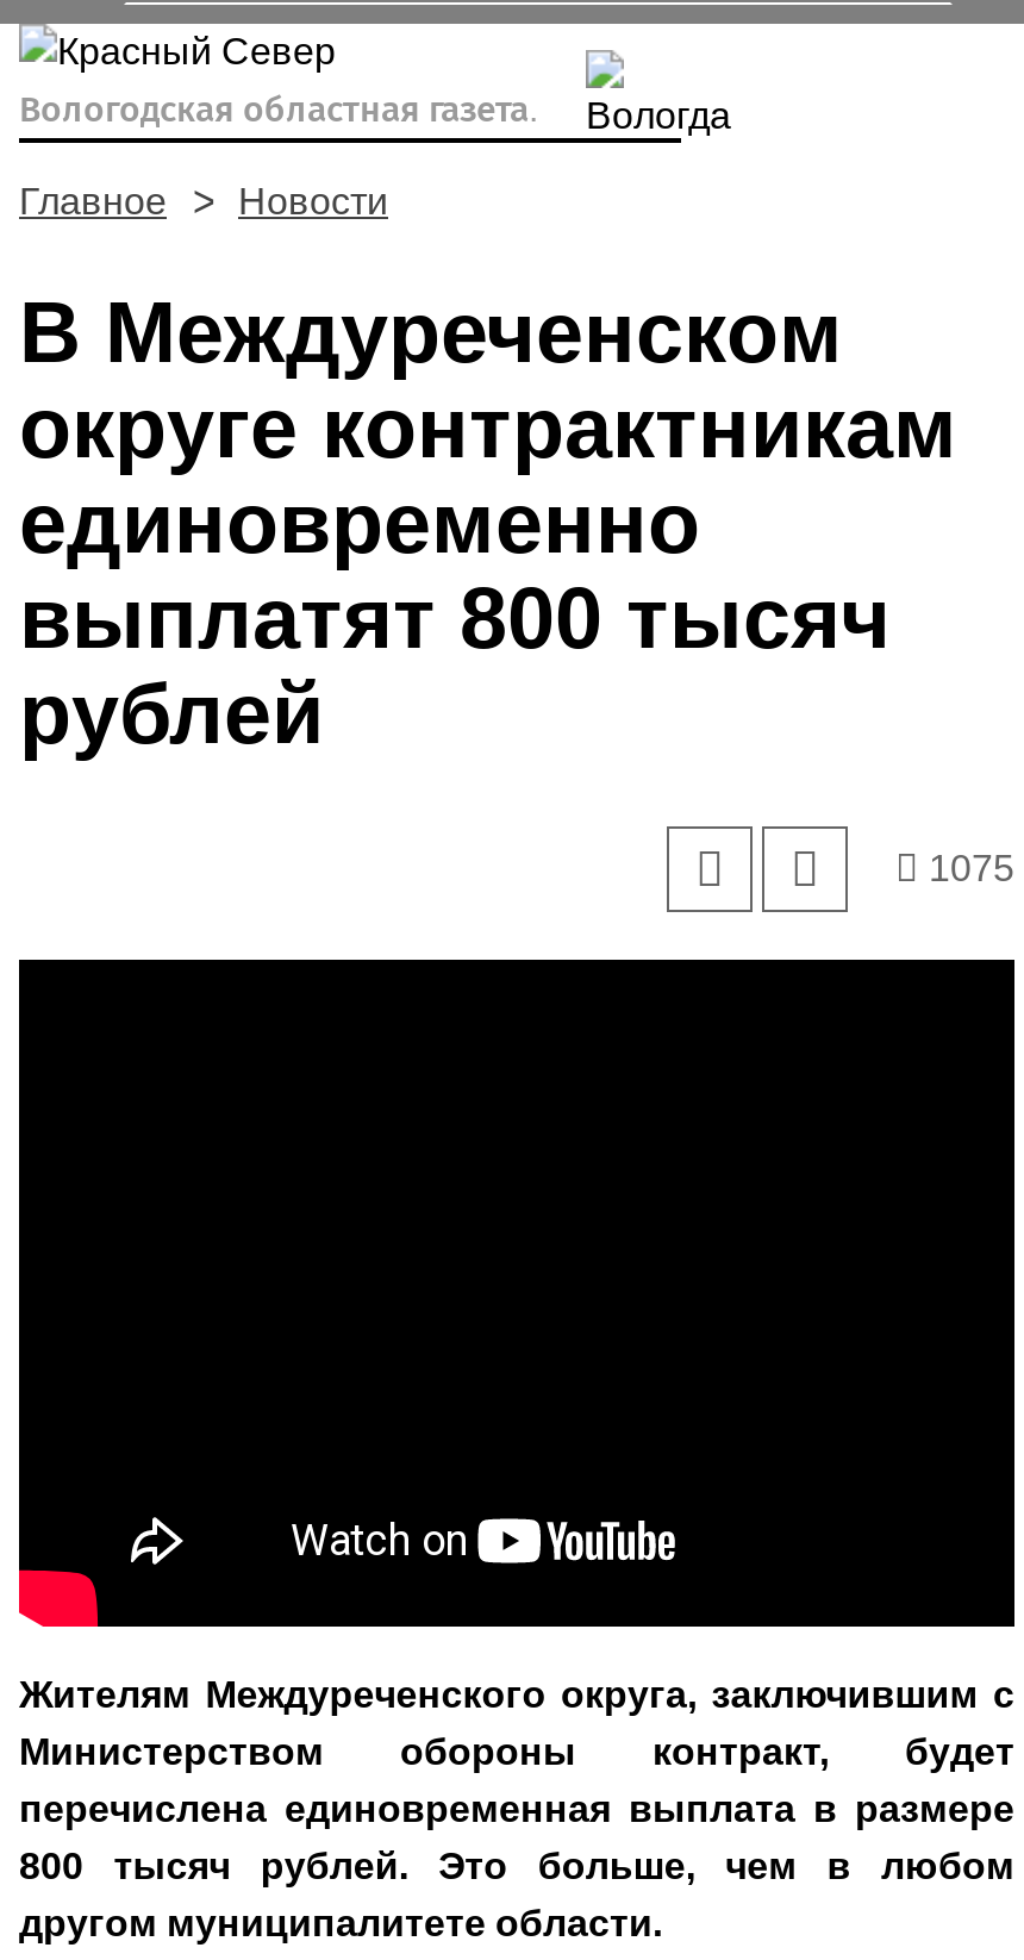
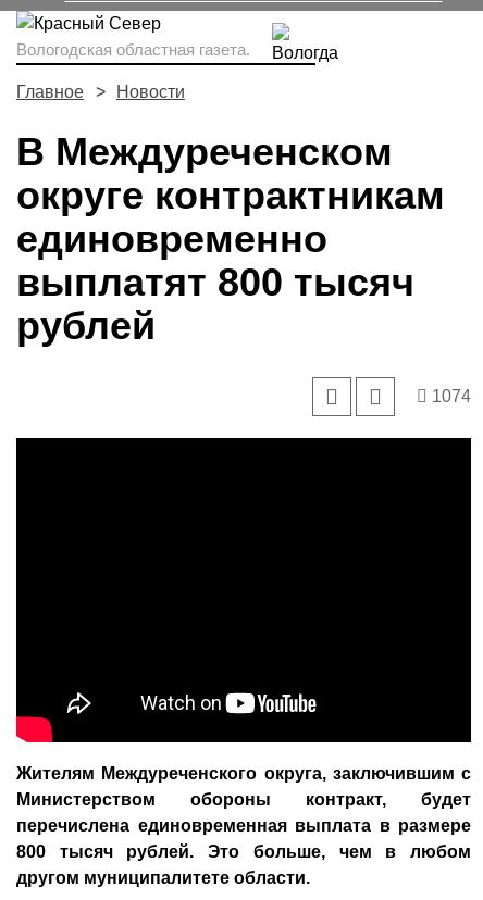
[929,848,1014,888] 1075 -> [432,387,471,405] 1074

